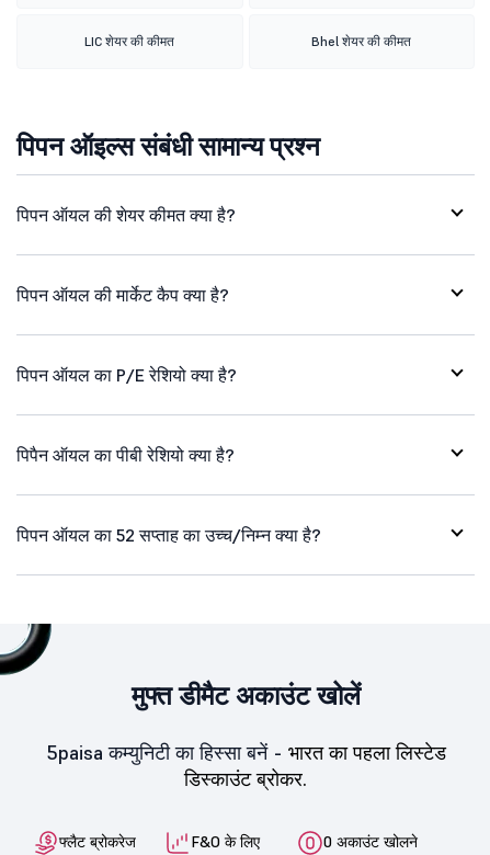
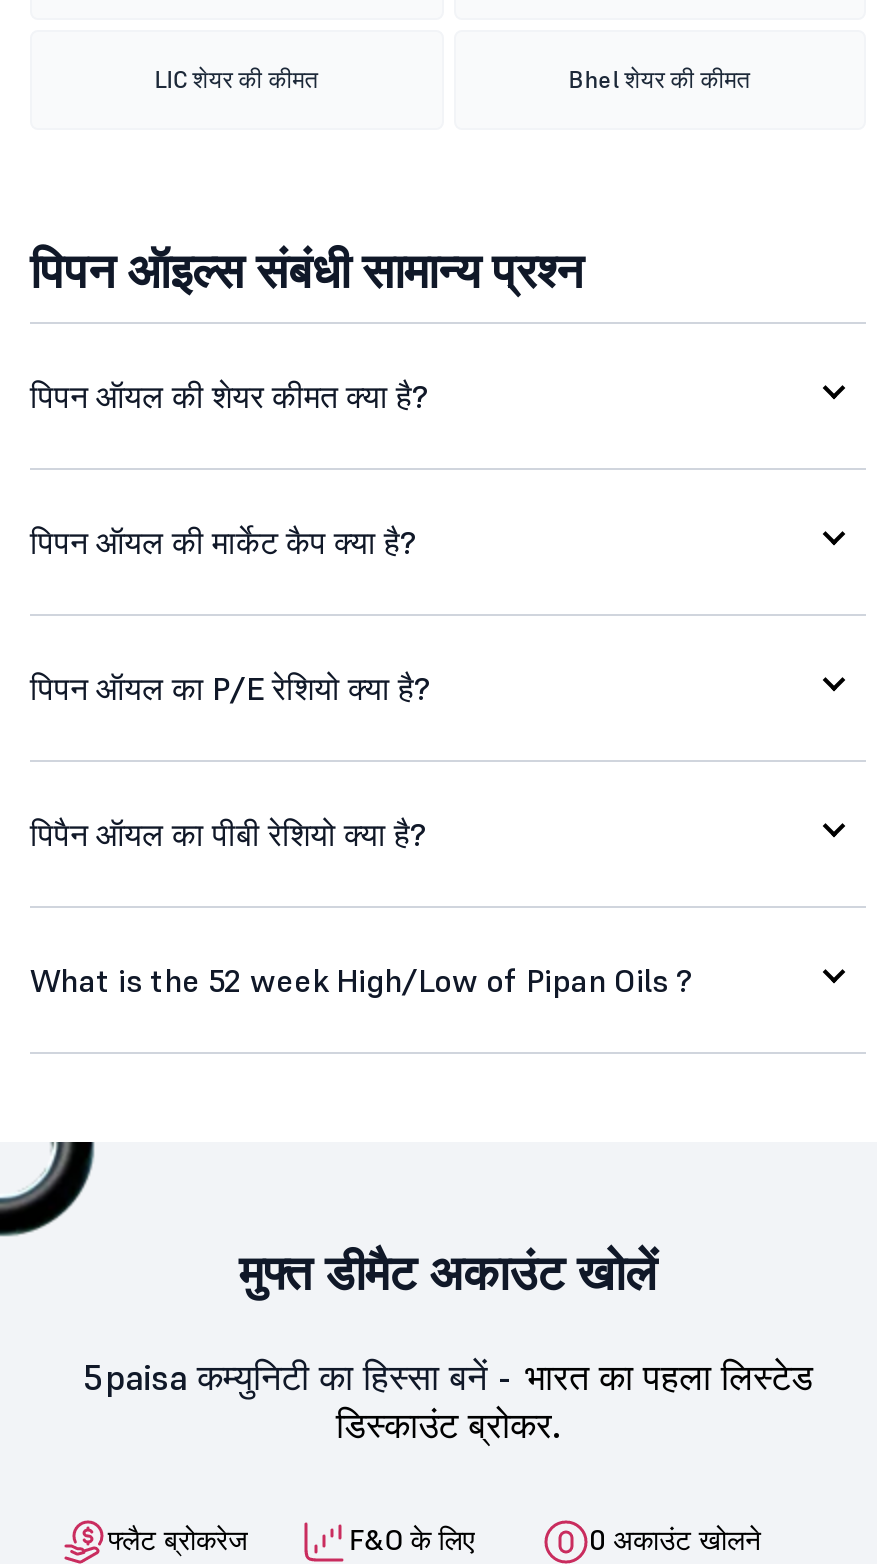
[16,524,321,546] पिपन ऑयल का 52 सप्ताह का उच्च/निम्न क्या है? -> [30,960,694,1000] What is the 52 week High/Low of Pipan Oils ?

